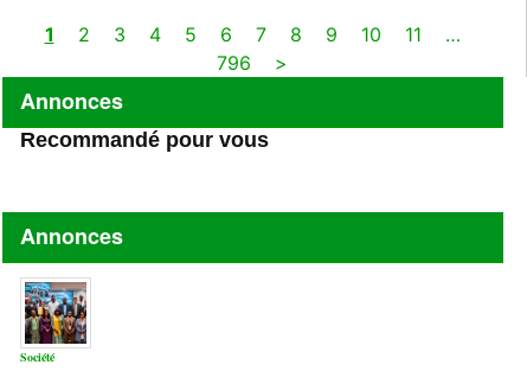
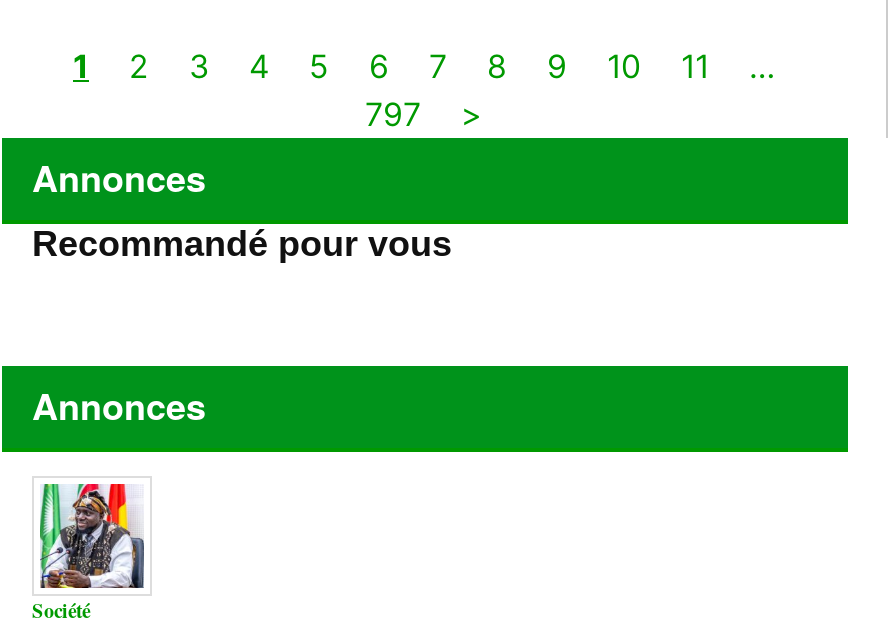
[217,51,251,75] 796 -> [365,94,421,134] 797
[24,281,88,345] [image] -> [38,482,144,590] [image]

